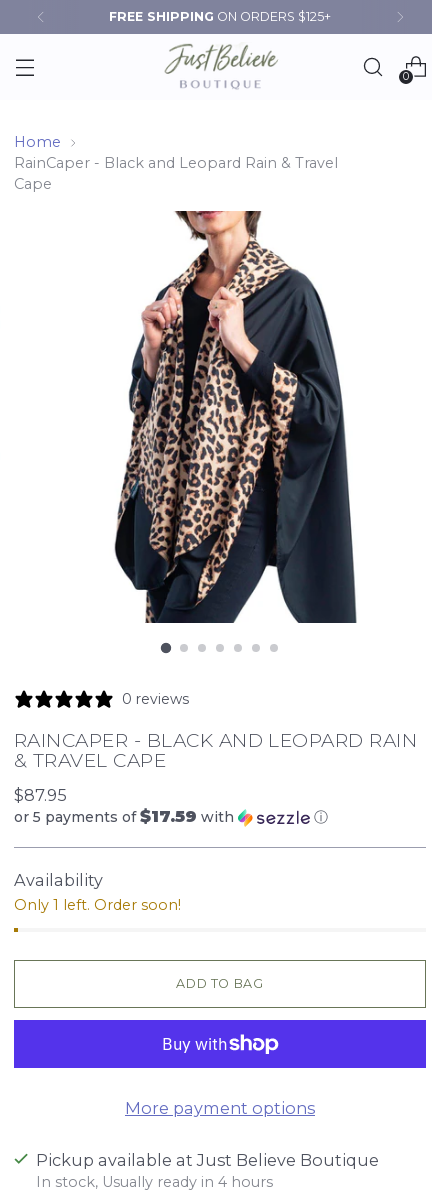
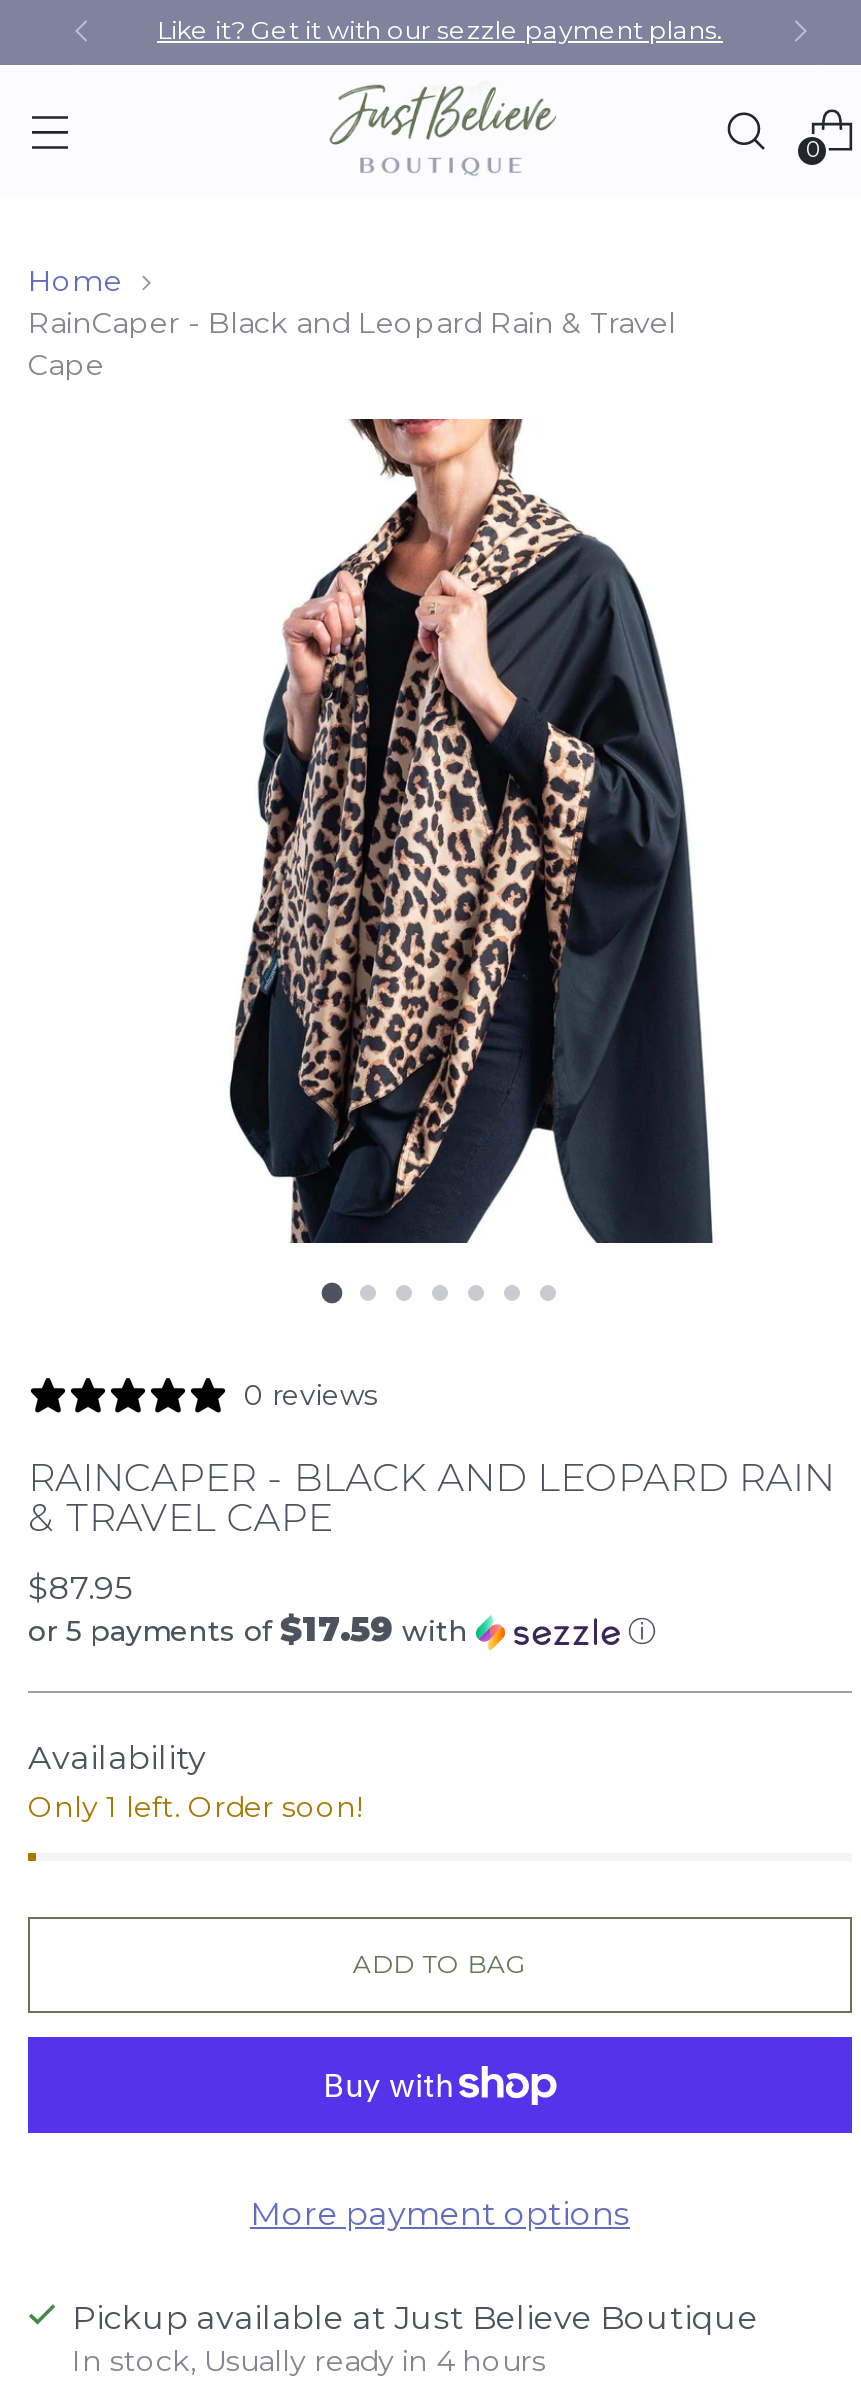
[109,9,331,24] FREE SHIPPING ON ORDERS $125+ -> [157,15,723,45] Like it? Get it with our sezzle payment plans.

